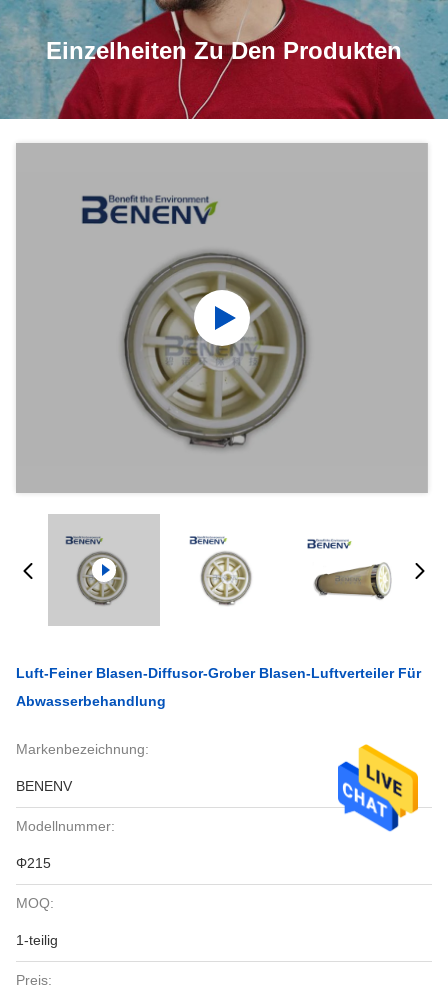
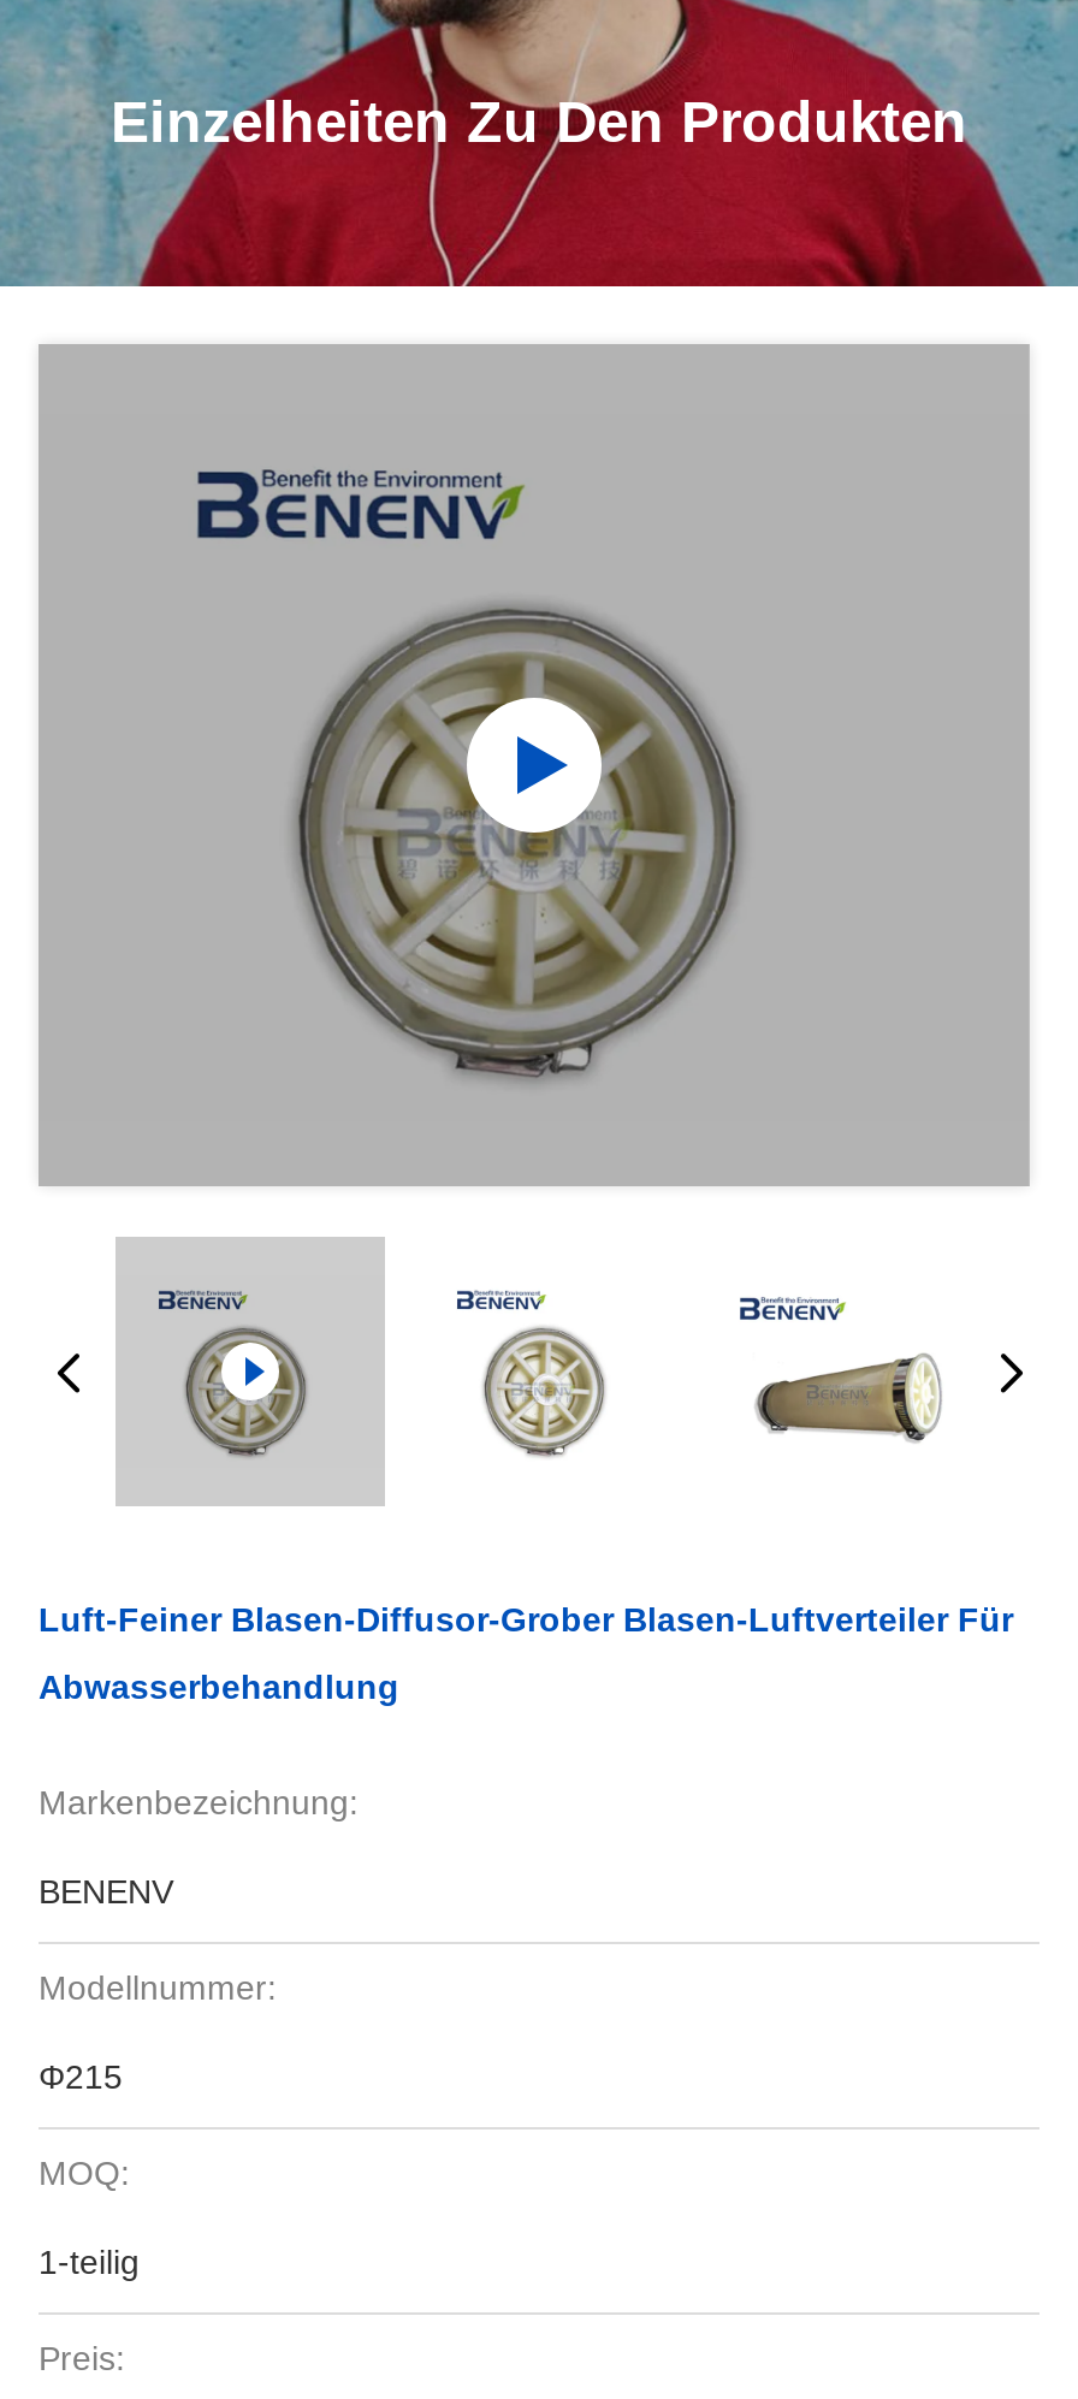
[337,743,419,832] [image] -> none

